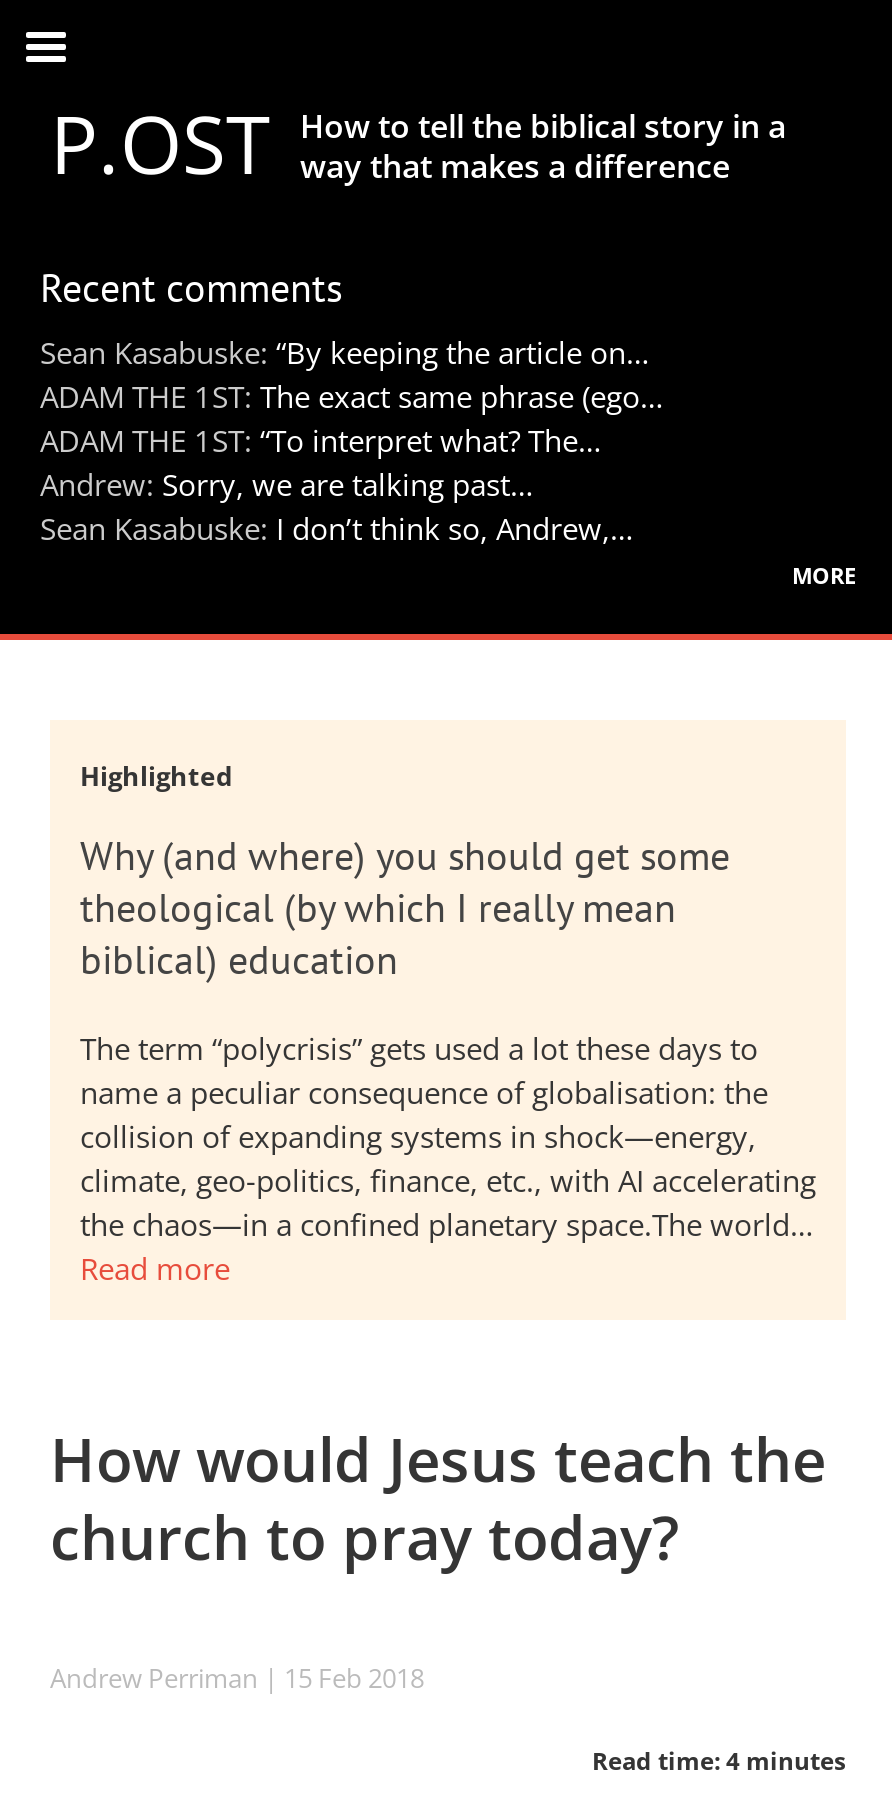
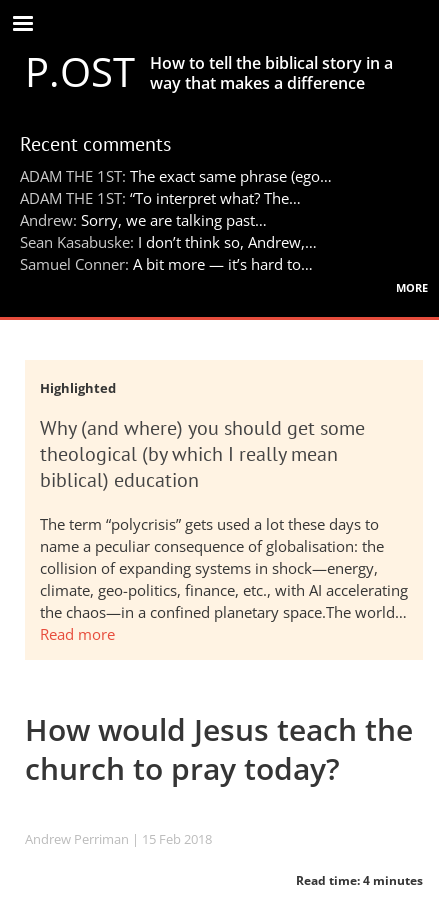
[40,332,650,372] Sean Kasabuske: “By keeping the article on… -> none
moved [40,376,664,548] -> [20,166,332,252]: ADAM THE 1ST: The exact same phrase (ego… | ADAM THE 1ST: “To interpret what? The… | Andrew: Sorry, we are talking past… | Sean Kasabuske: I don’t think so, Andrew,…
none -> [20,254,313,274] Samuel Conner: A bit more — it’s hard to…

